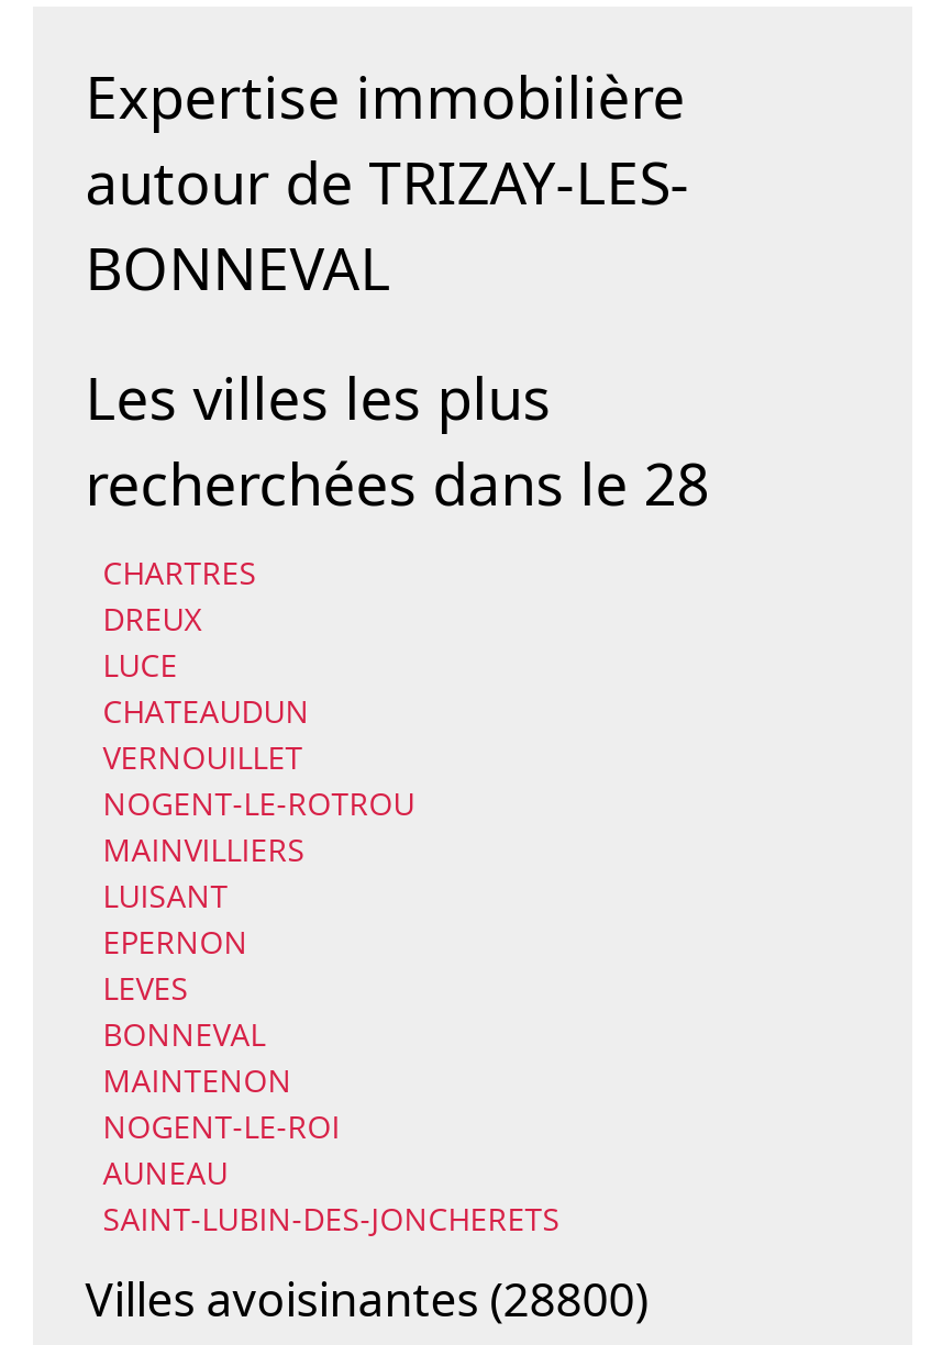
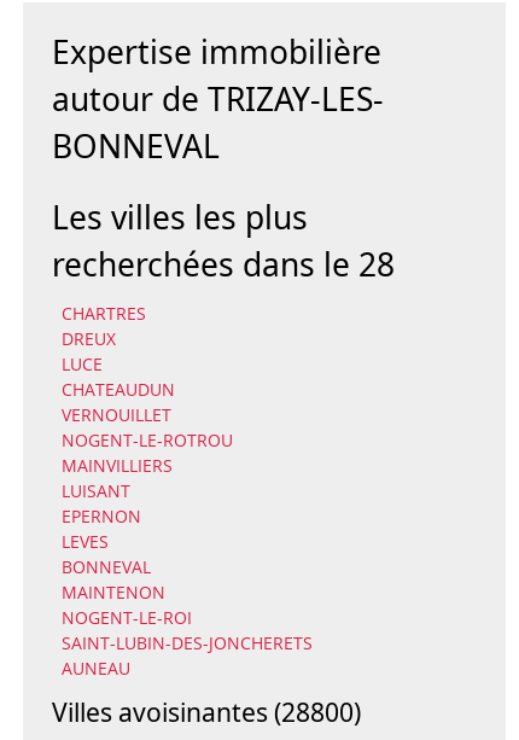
moved [103,1152,228,1194] -> [61,657,130,680]: AUNEAU
moved [103,1198,560,1240] -> [61,632,312,655]: SAINT-LUBIN-DES-JONCHERETS

